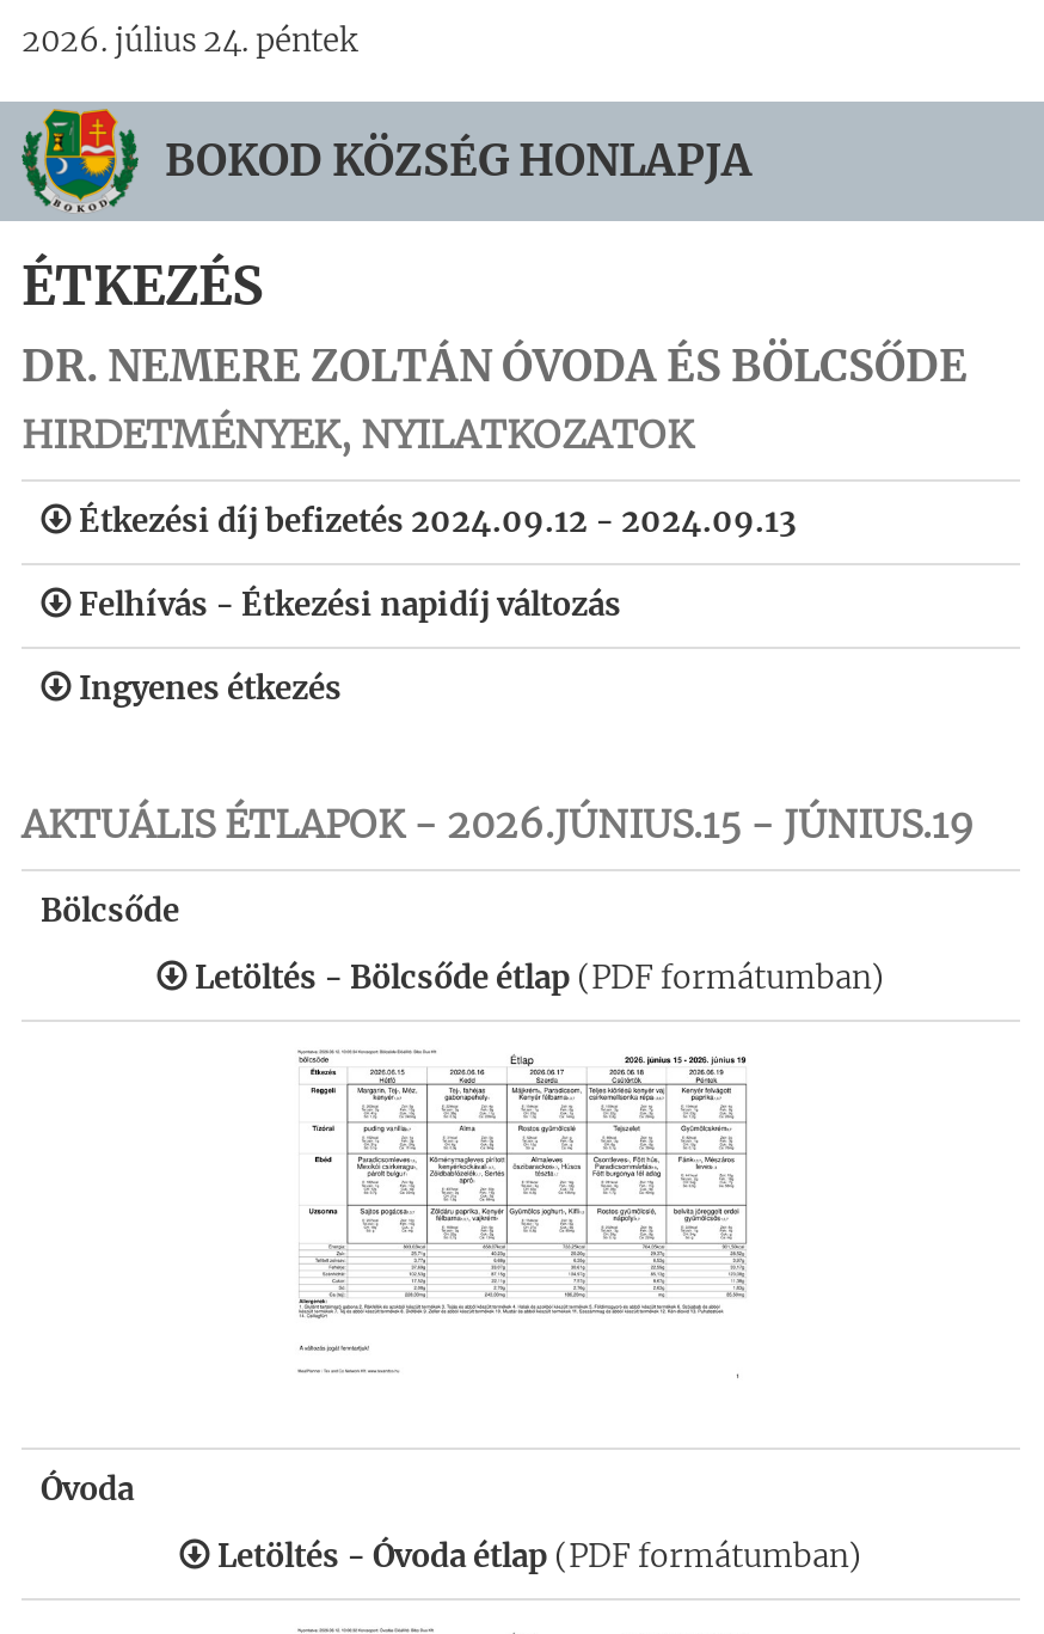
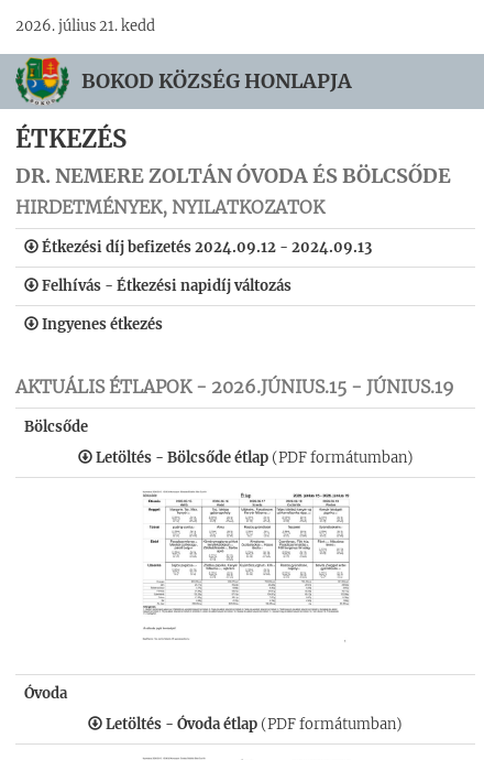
[22,20,358,61] 2026. július 24. péntek -> [15,17,155,35] 2026. július 21. kedd

